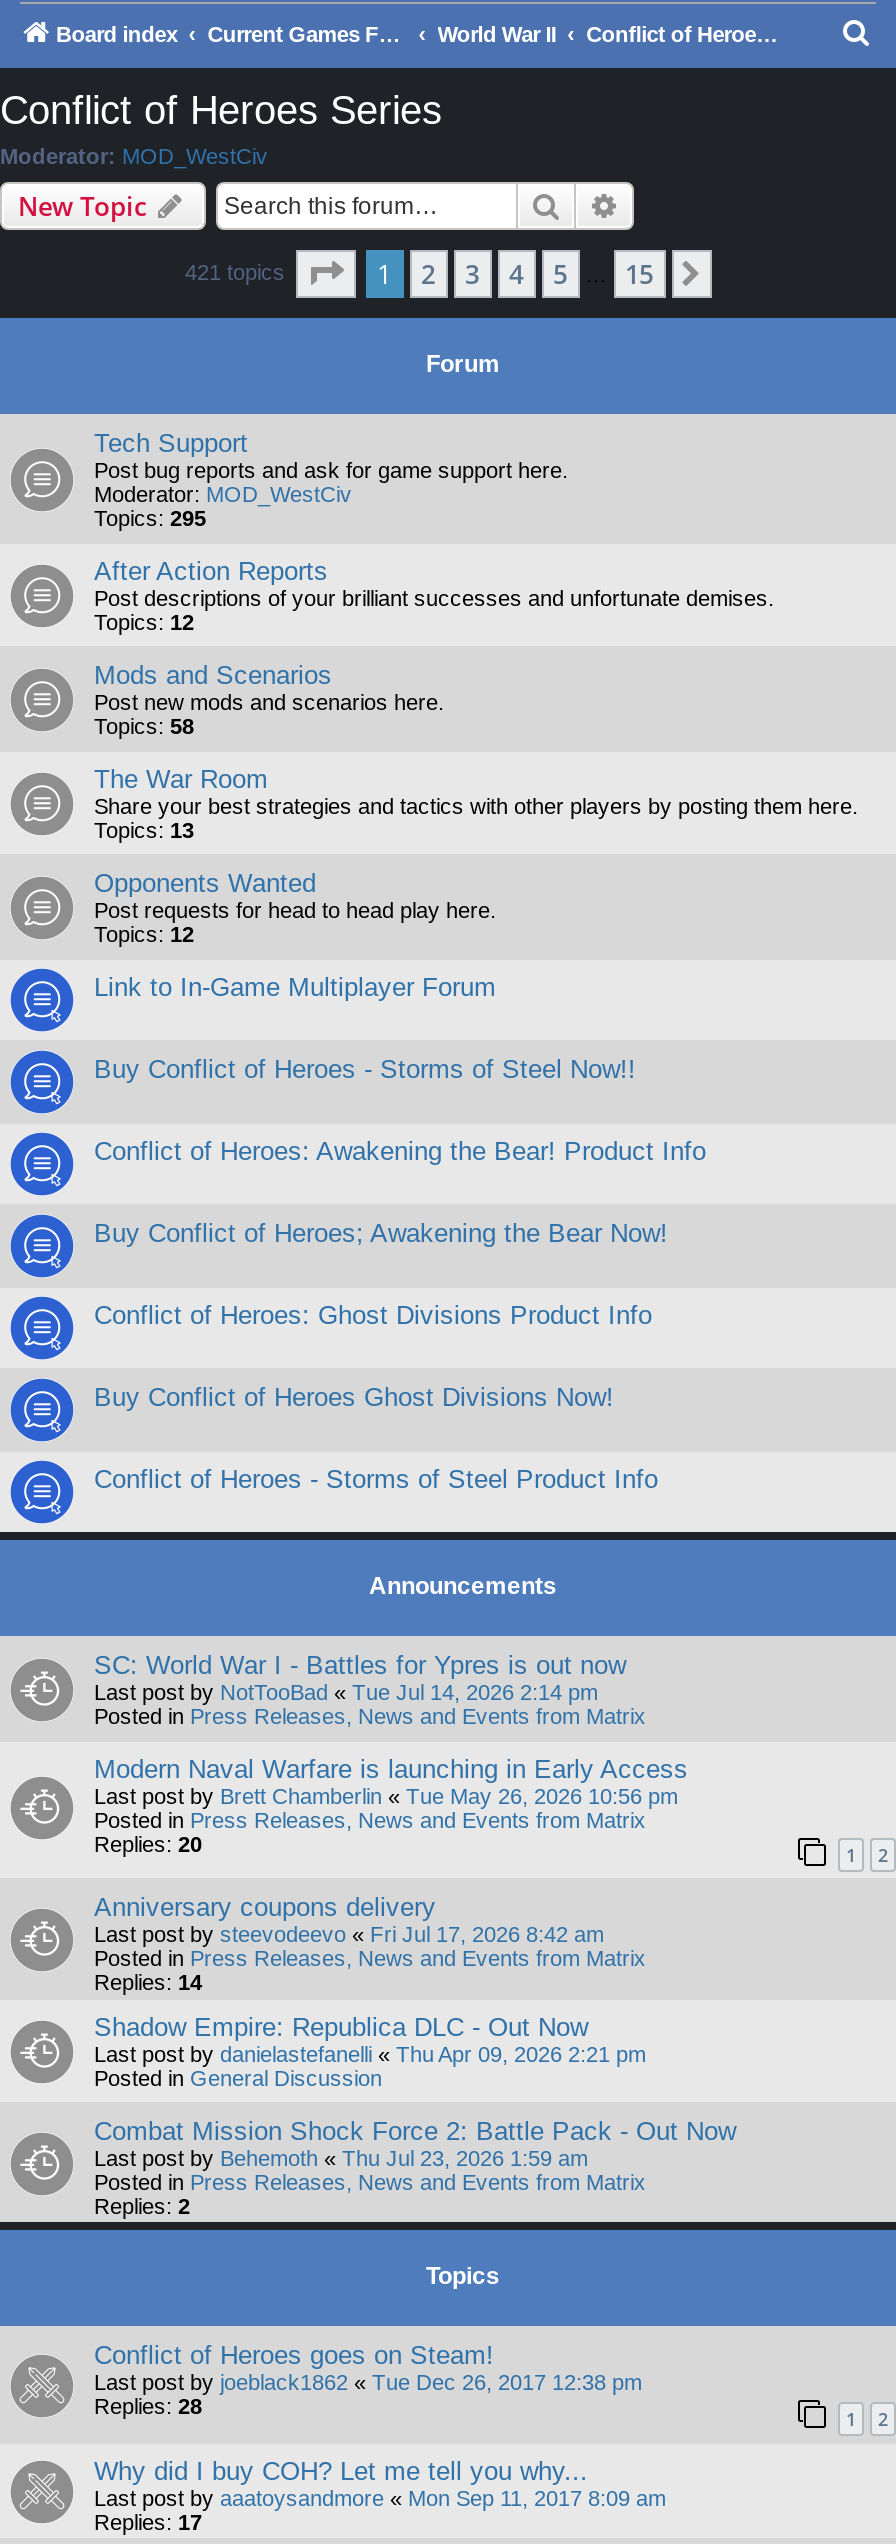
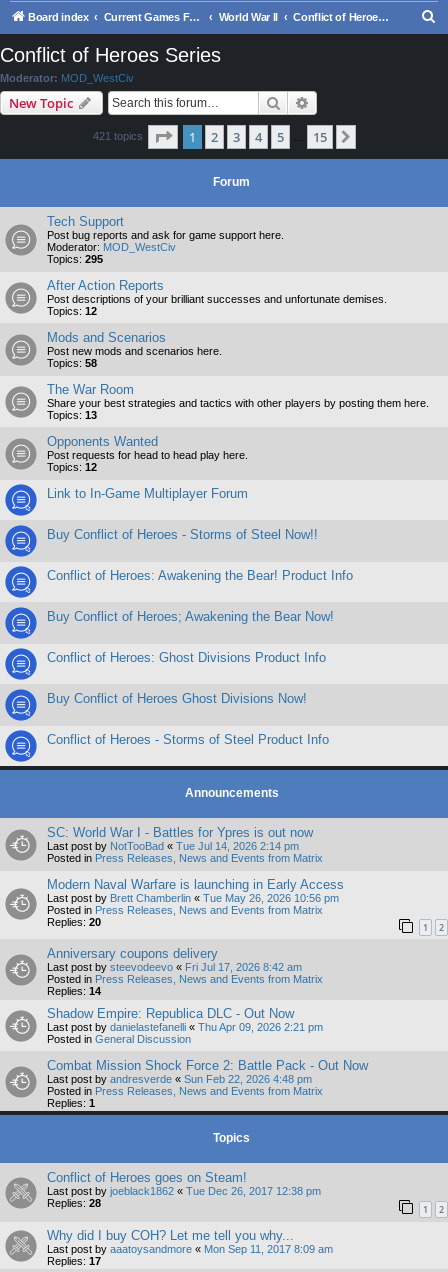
[94,2146,588,2170] Last post by Behemoth «Thu Jul 23, 2026 1:59 am -> [47,1073,312,1085] Last post by andresverde «Sun Feb 22, 2026 4:48 pm
[94,2194,190,2218] Replies: 2 -> [47,1097,95,1109] Replies: 1

